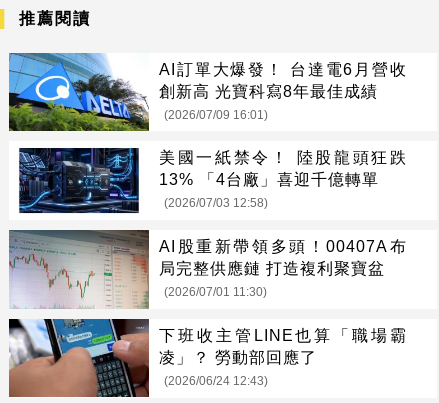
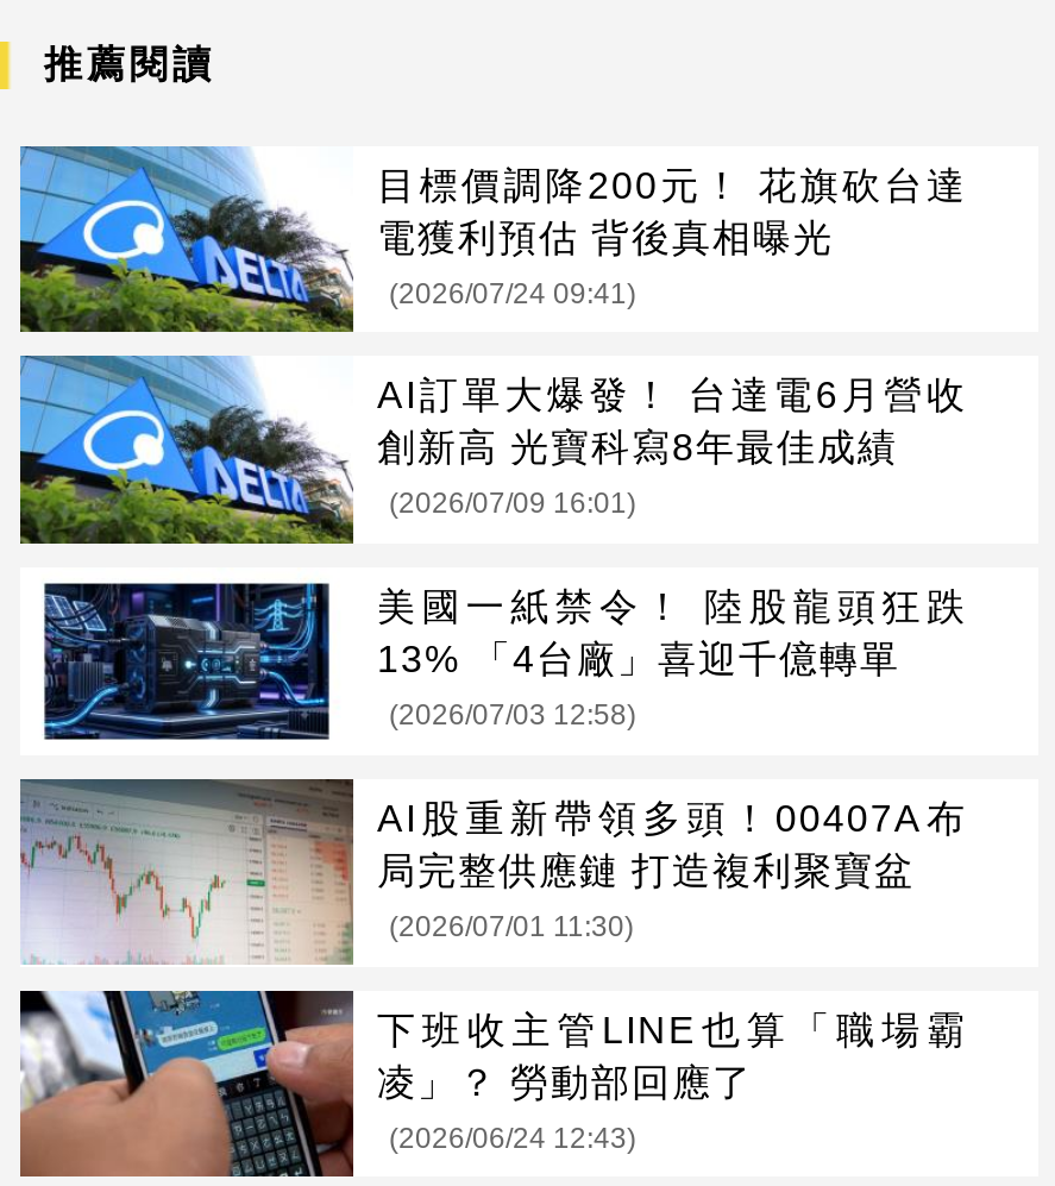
none -> [377,162,967,310] 目標價調降200元！ 花旗砍台達 | 電獲利預估 背後真相曝光 | (2026/07/24 09:41)

